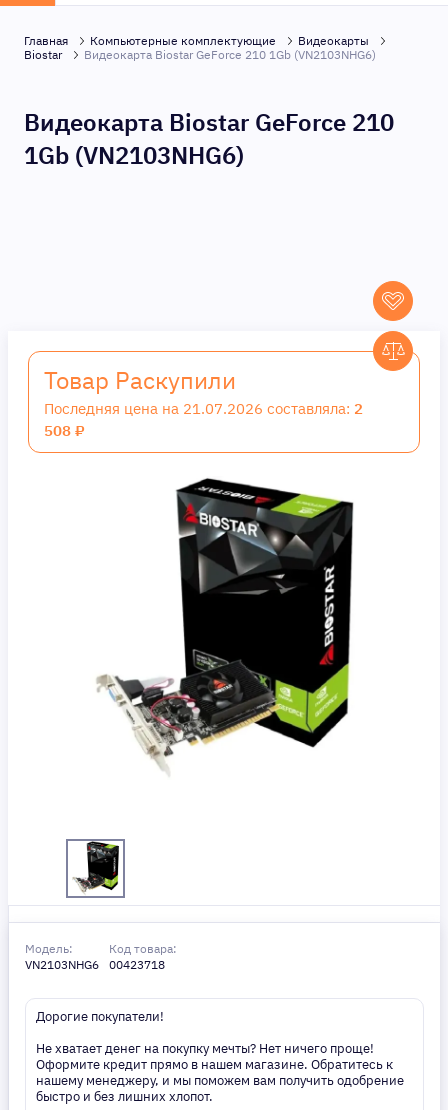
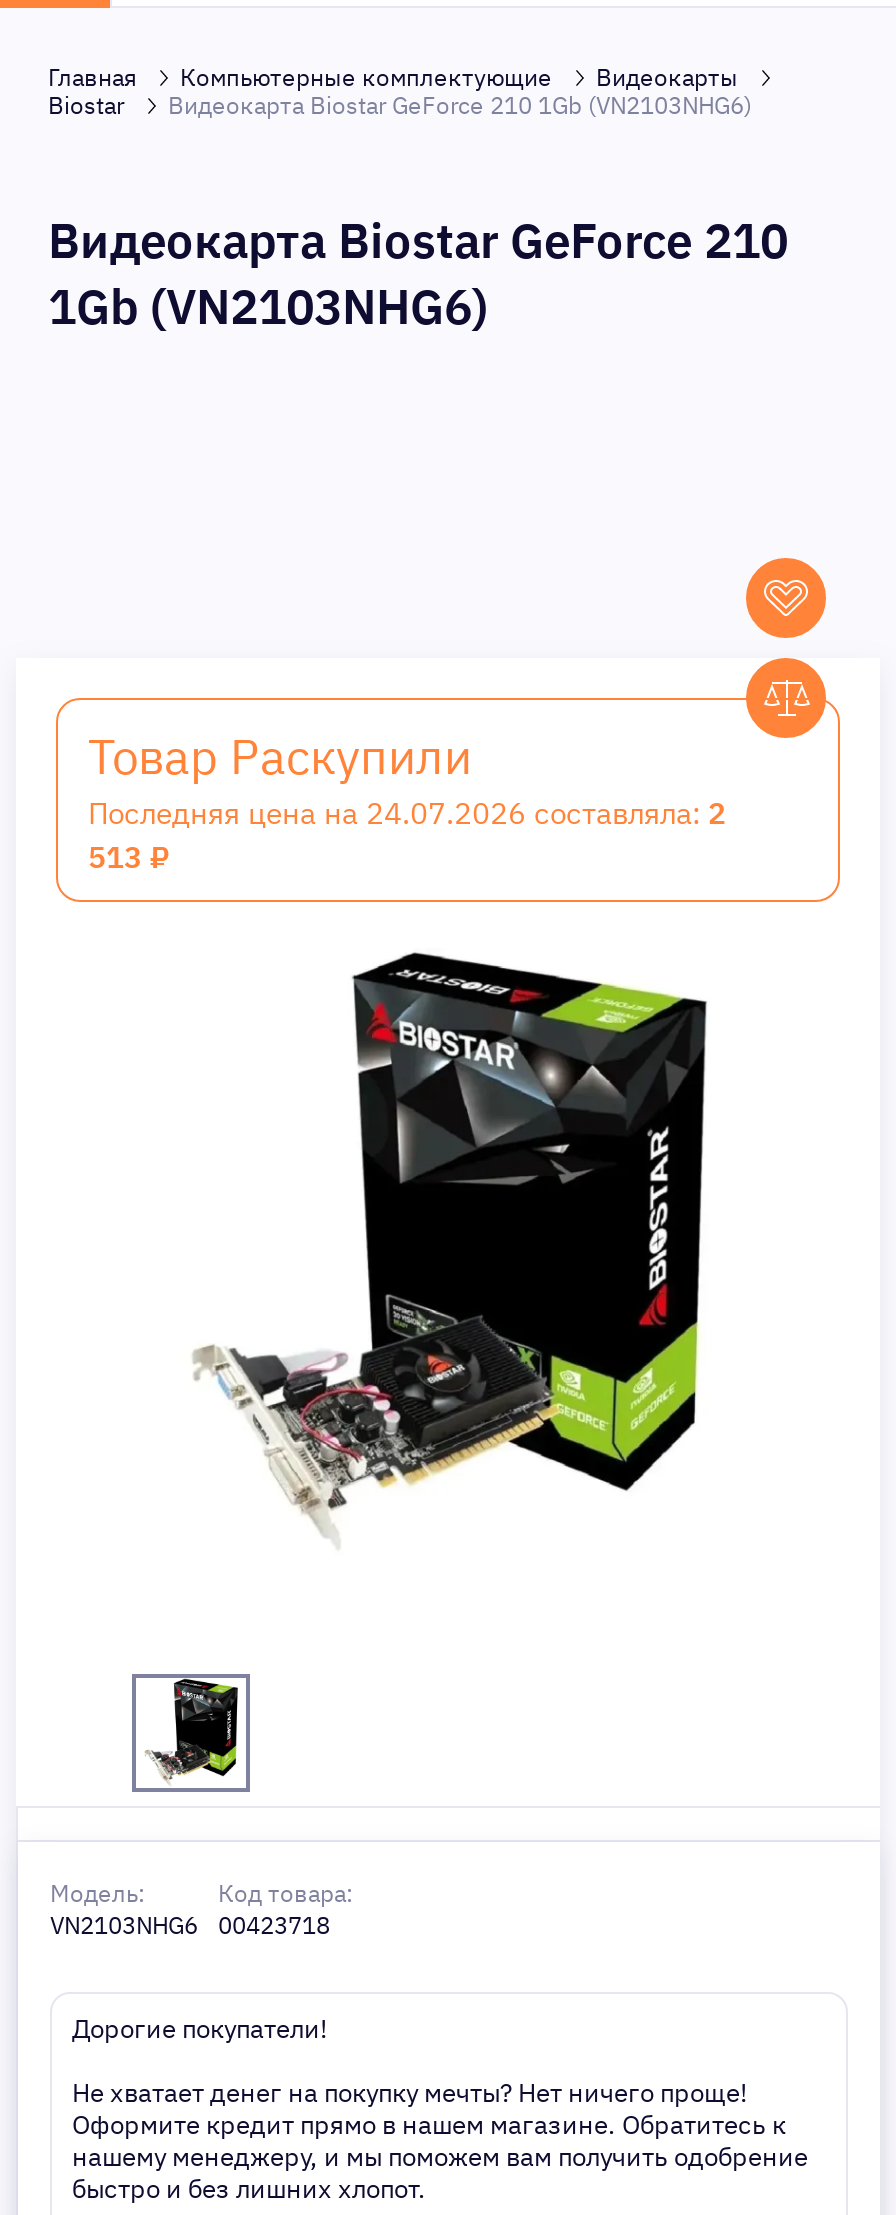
[44,399,363,418] Последняя цена на 21.07.2026 составляла: 2 -> [88,794,726,832] Последняя цена на 24.07.2026 составляла: 2
[44,421,85,440] 508 ₽ -> [88,838,170,876] 513 ₽

